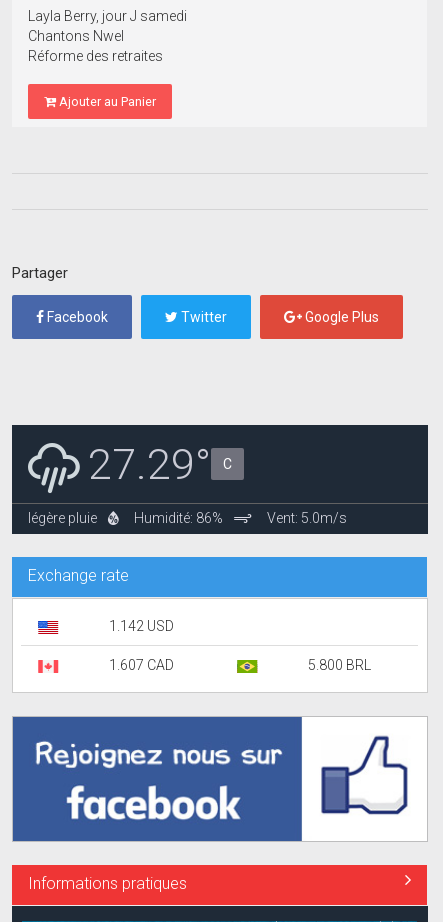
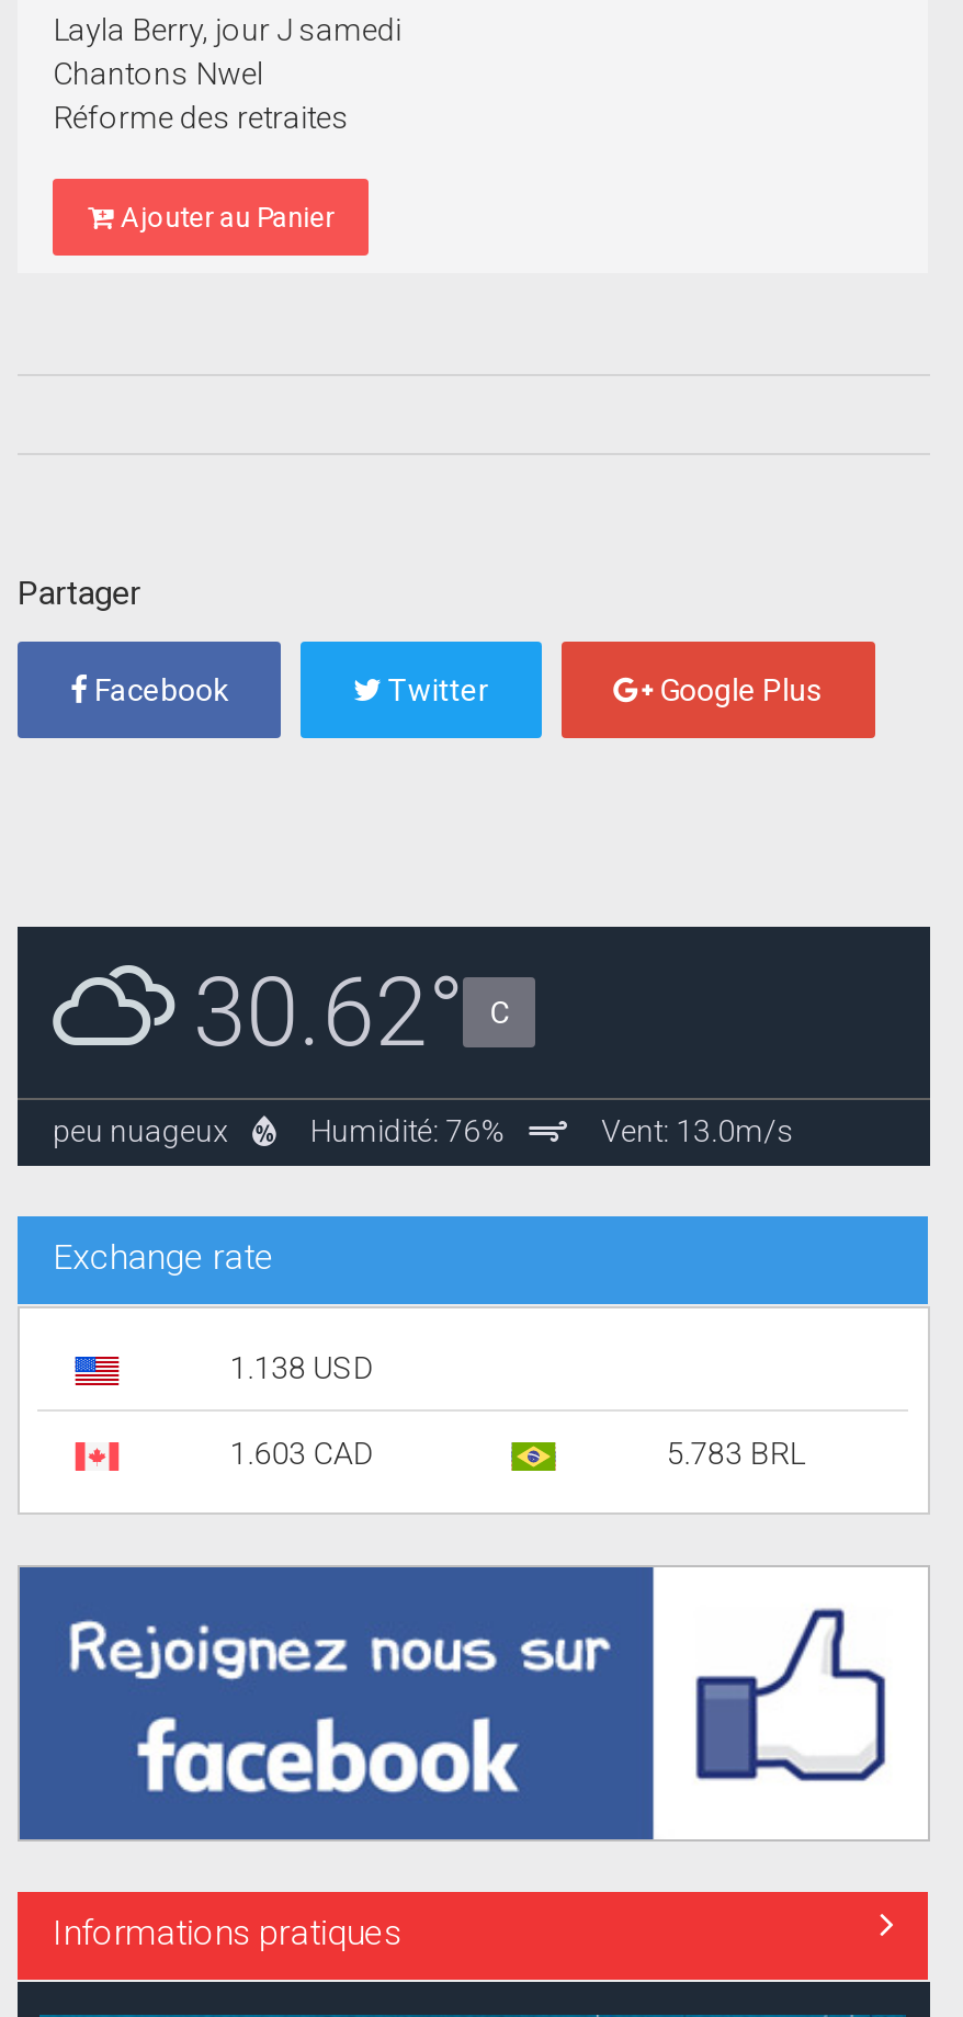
[28,442,347,526] [image] | légère pluie | Humidité: 86% | Vent: 5.0m/s -> [53,962,794,1149] [image] | peu nuageux | Humidité: 76% | Vent: 13.0m/s
[88,439,232,490] 27.29° C -> [193,958,509,1070] 30.62° C
[109,618,174,634] 1.142 USD -> [230,1351,372,1386] 1.138 USD
[109,657,174,673] 1.607 CAD -> [230,1437,372,1472] 1.603 CAD
[308,657,371,673] 5.800 BRL -> [666,1437,804,1472] 5.783 BRL

